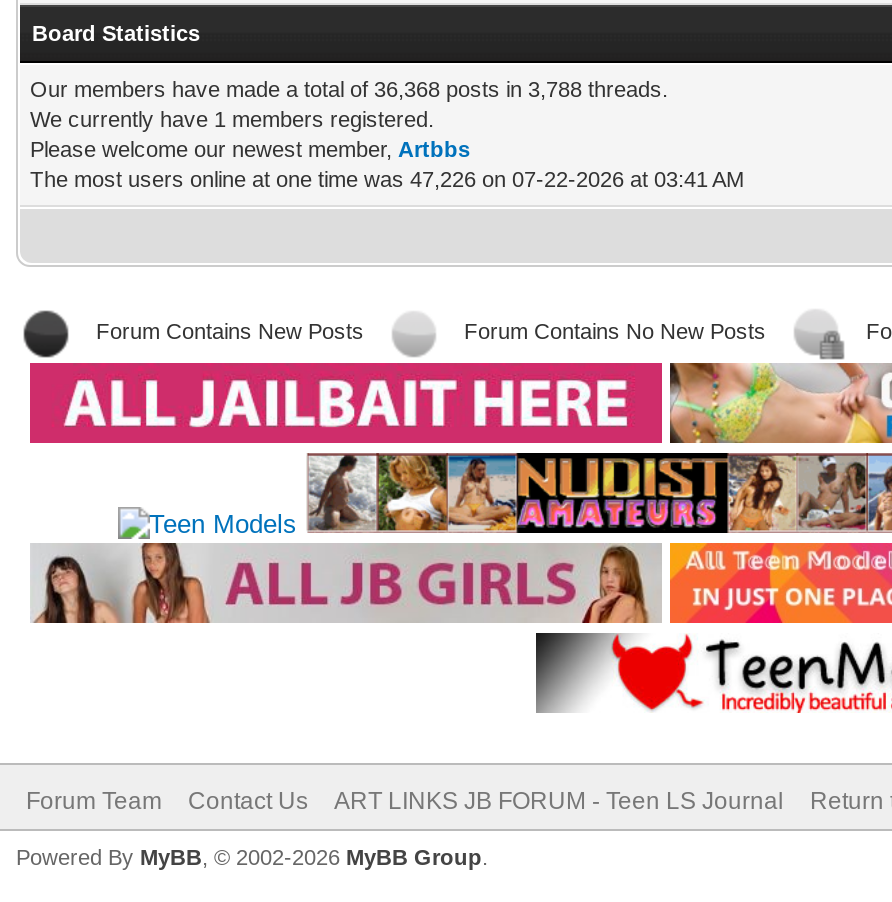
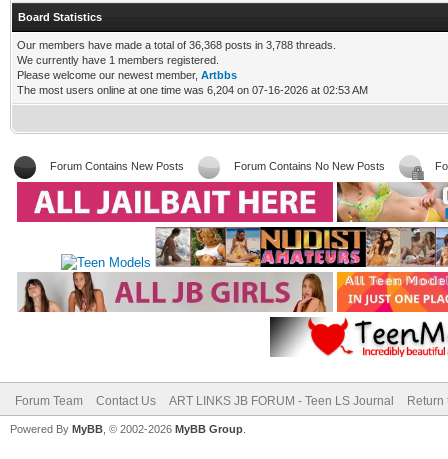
[30,167,744,191] The most users online at one time was 47,226 on 07-22-2026 at 03:41 AM -> [17,84,368,96] The most users online at one time was 6,204 on 07-16-2026 at 02:53 AM

